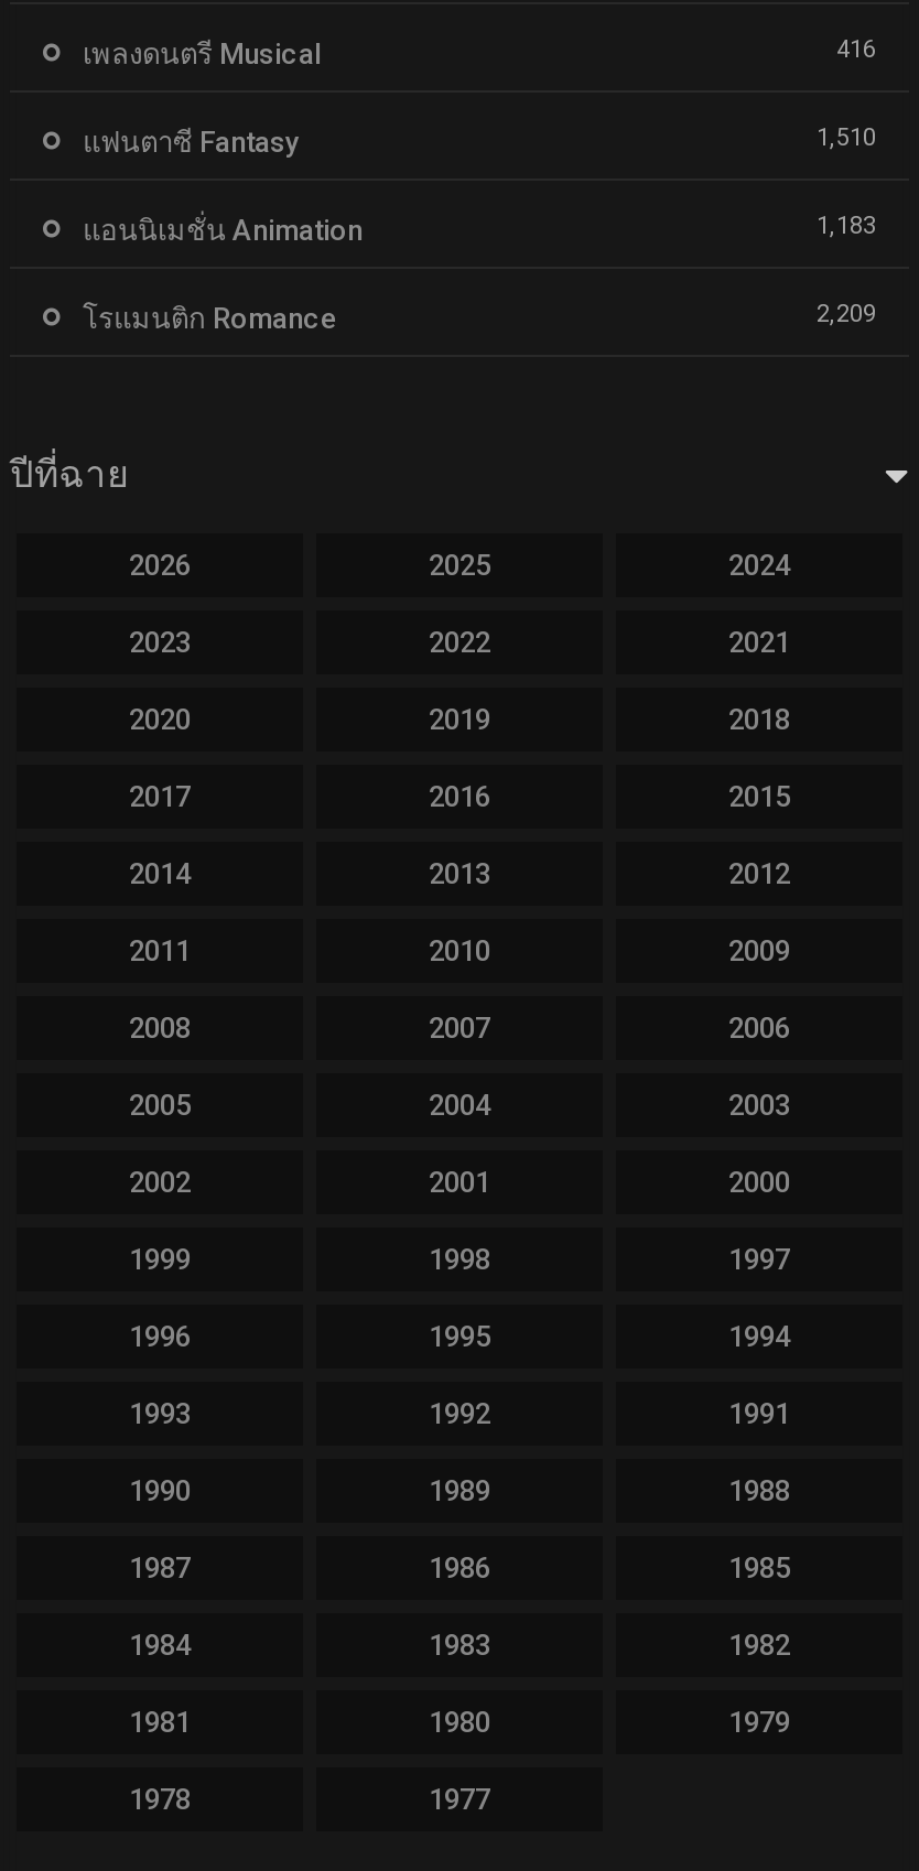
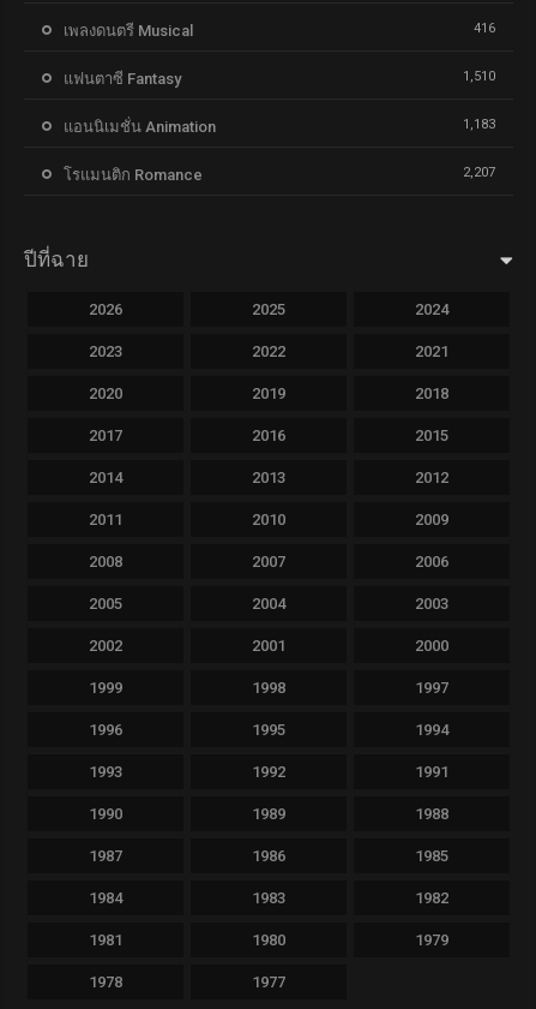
[817,299,876,327] 2,209 -> [463,164,495,180] 2,207

